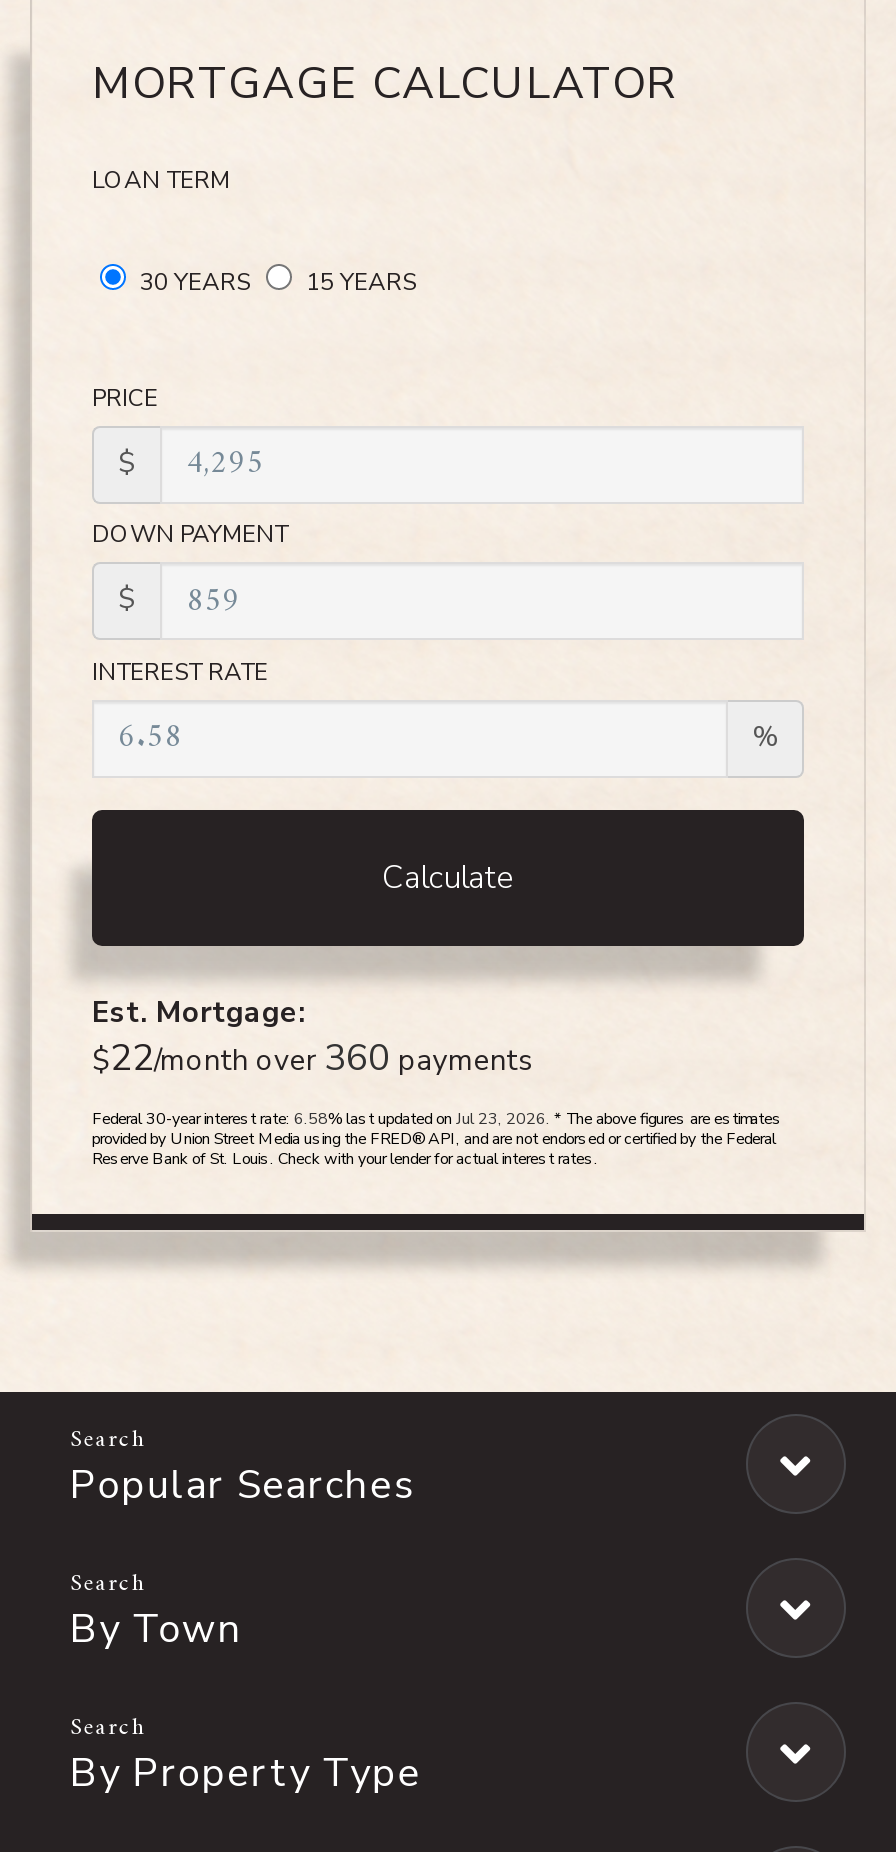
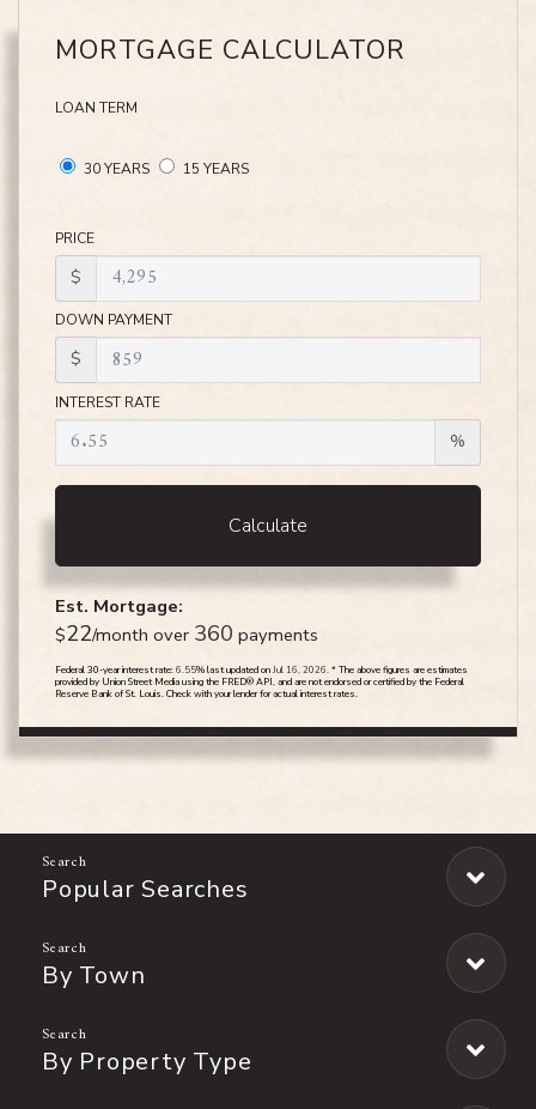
[92,1109,782,1131] Federal 30-year interest rate: 6.58% last updated on Jul 23, 2026. * The above figures are estimates -> [55,664,468,677] Federal 30-year interest rate: 6.55% last updated on Jul 16, 2026. * The above figures are estimates

